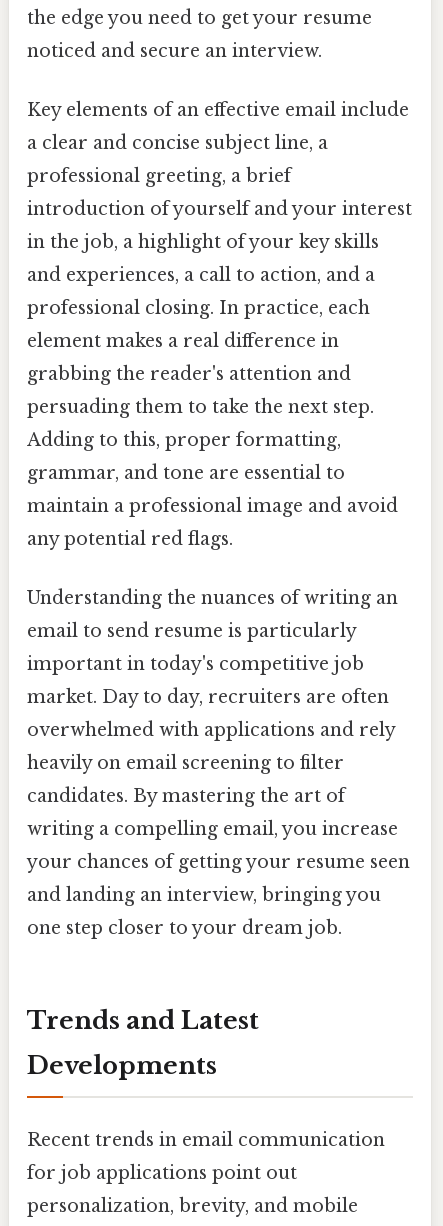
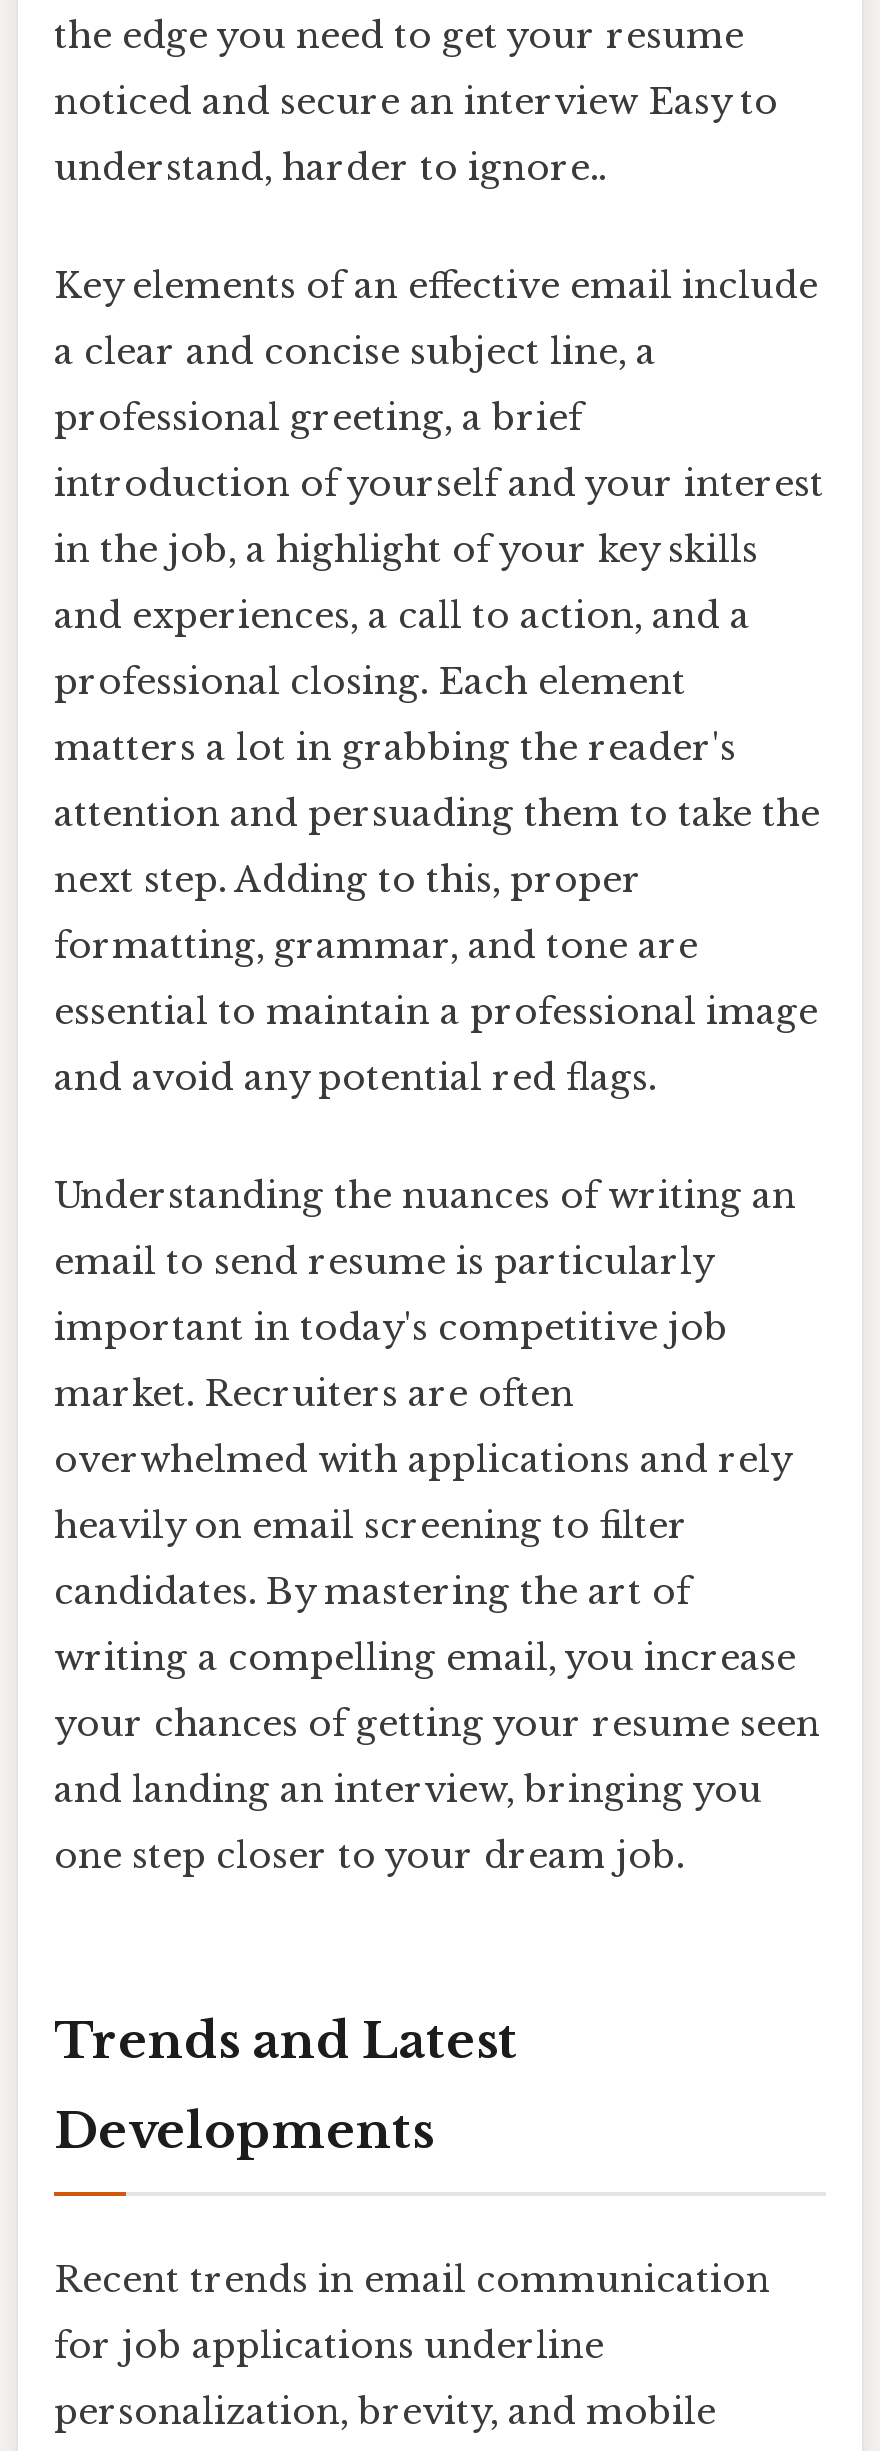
[27,40,322,62] noticed and secure an interview. -> [54,80,778,190] noticed and secure an interview Easy to | understand, harder to ignore..
moved [27,99,412,286] -> [54,264,824,638]: Key elements of an effective email include | a clear and concise subject line, a | professional greeting, a brief | introduction of yourself and your interest | in the job, a highlight of your key skills | and experiences, a call to action, and a
[27,297,398,550] professional closing. In practice, each | element makes a real difference in | grabbing the reader's attention and | persuading them to take the next step. | Adding to this, proper formatting, | grammar, and tone are essential to | maintain a professional image and avoid | any potential red flags. -> [54,660,820,1100] professional closing. Each element | matters a lot in grabbing the reader's | attention and persuading them to take the | next step. Adding to this, proper | formatting, grammar, and tone are | essential to maintain a professional image | and avoid any potential red flags.
[27,686,389,708] market. Day to day, recruiters are often -> [54,1373,574,1417] market. Recruiters are often
[27,1162,297,1184] for job applications point out -> [54,2325,604,2369] for job applications underline

